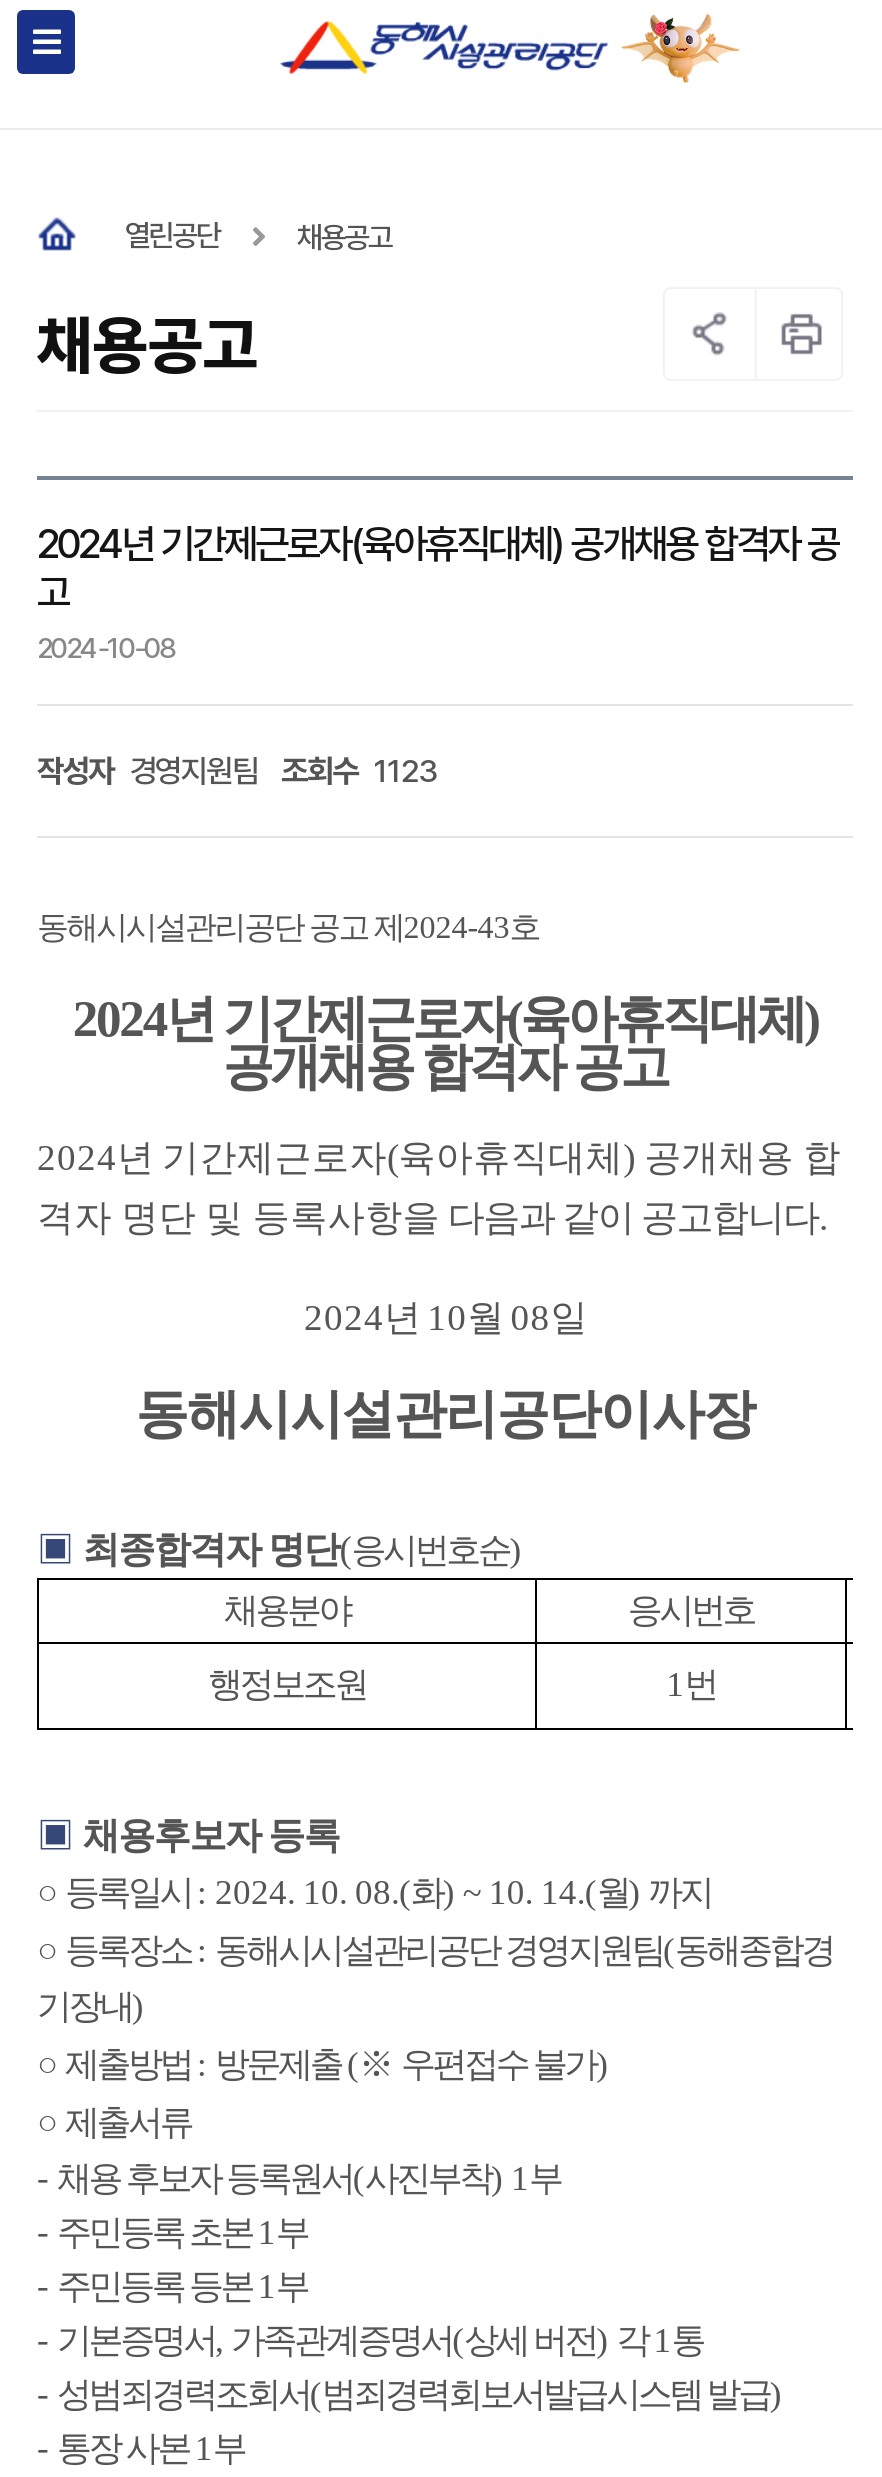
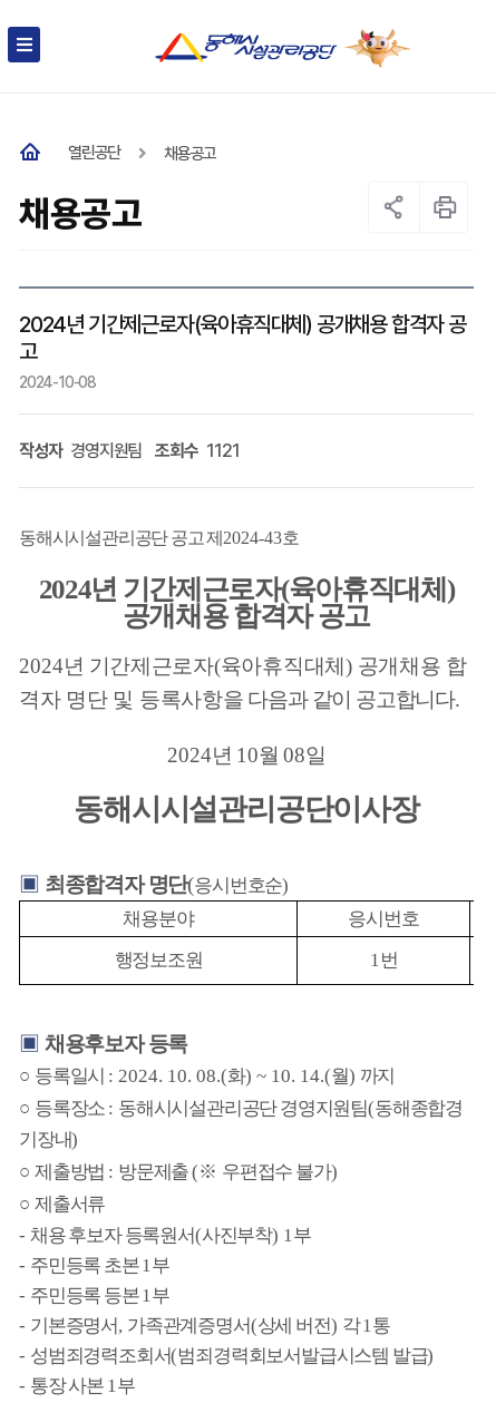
[37,752,436,790] 작성자 경영지원팀 조회수 1123 -> [19,440,239,461] 작성자 경영지원팀 조회수 1121

